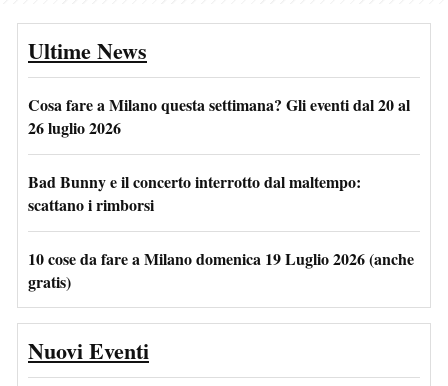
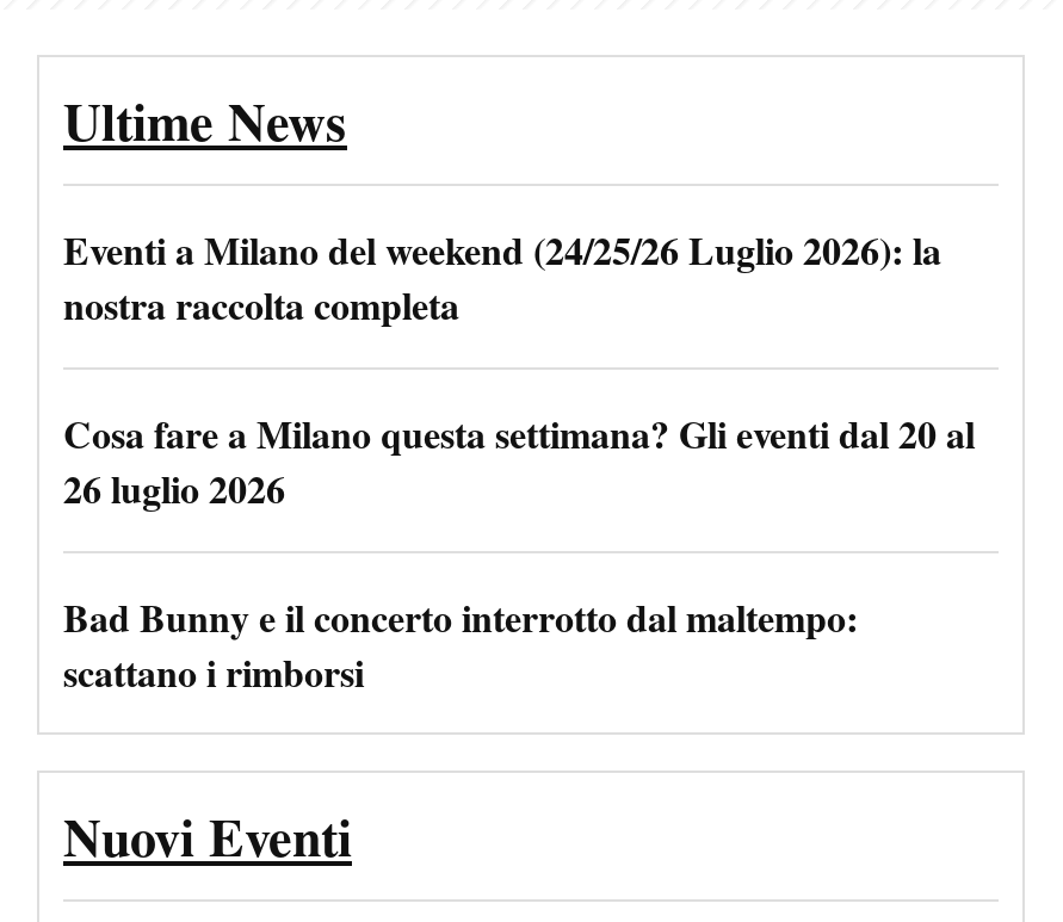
none -> [63,222,941,331] Eventi a Milano del weekend (24/25/26 Luglio 2026): la | nostra raccolta completa
moved [28,93,410,216] -> [63,405,975,699]: Cosa fare a Milano questa settimana? Gli eventi dal 20 al | 26 luglio 2026 | Bad Bunny e il concerto interrotto dal maltempo: | scattano i rimborsi
[28,247,414,293] 10 cose da fare a Milano domenica 19 Luglio 2026 (anche | gratis) -> none

